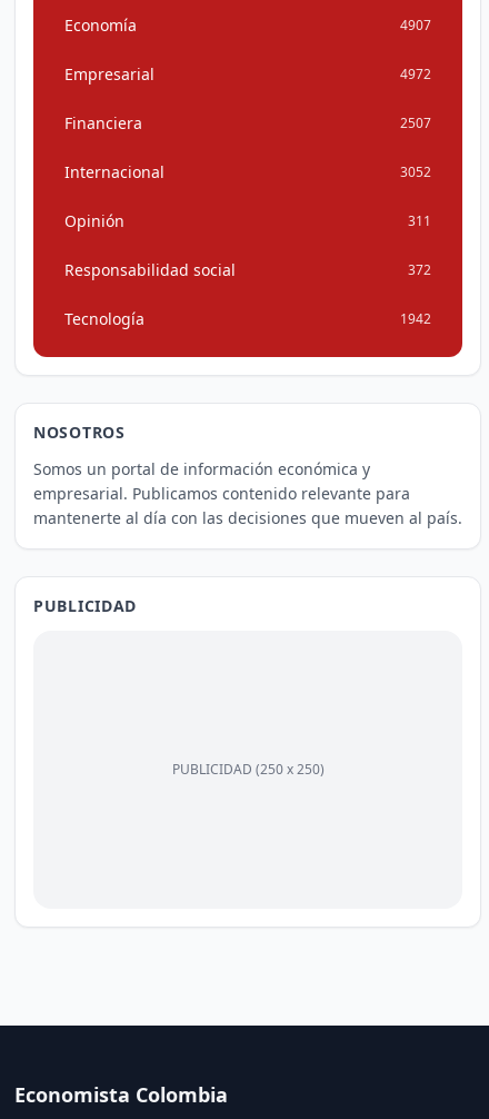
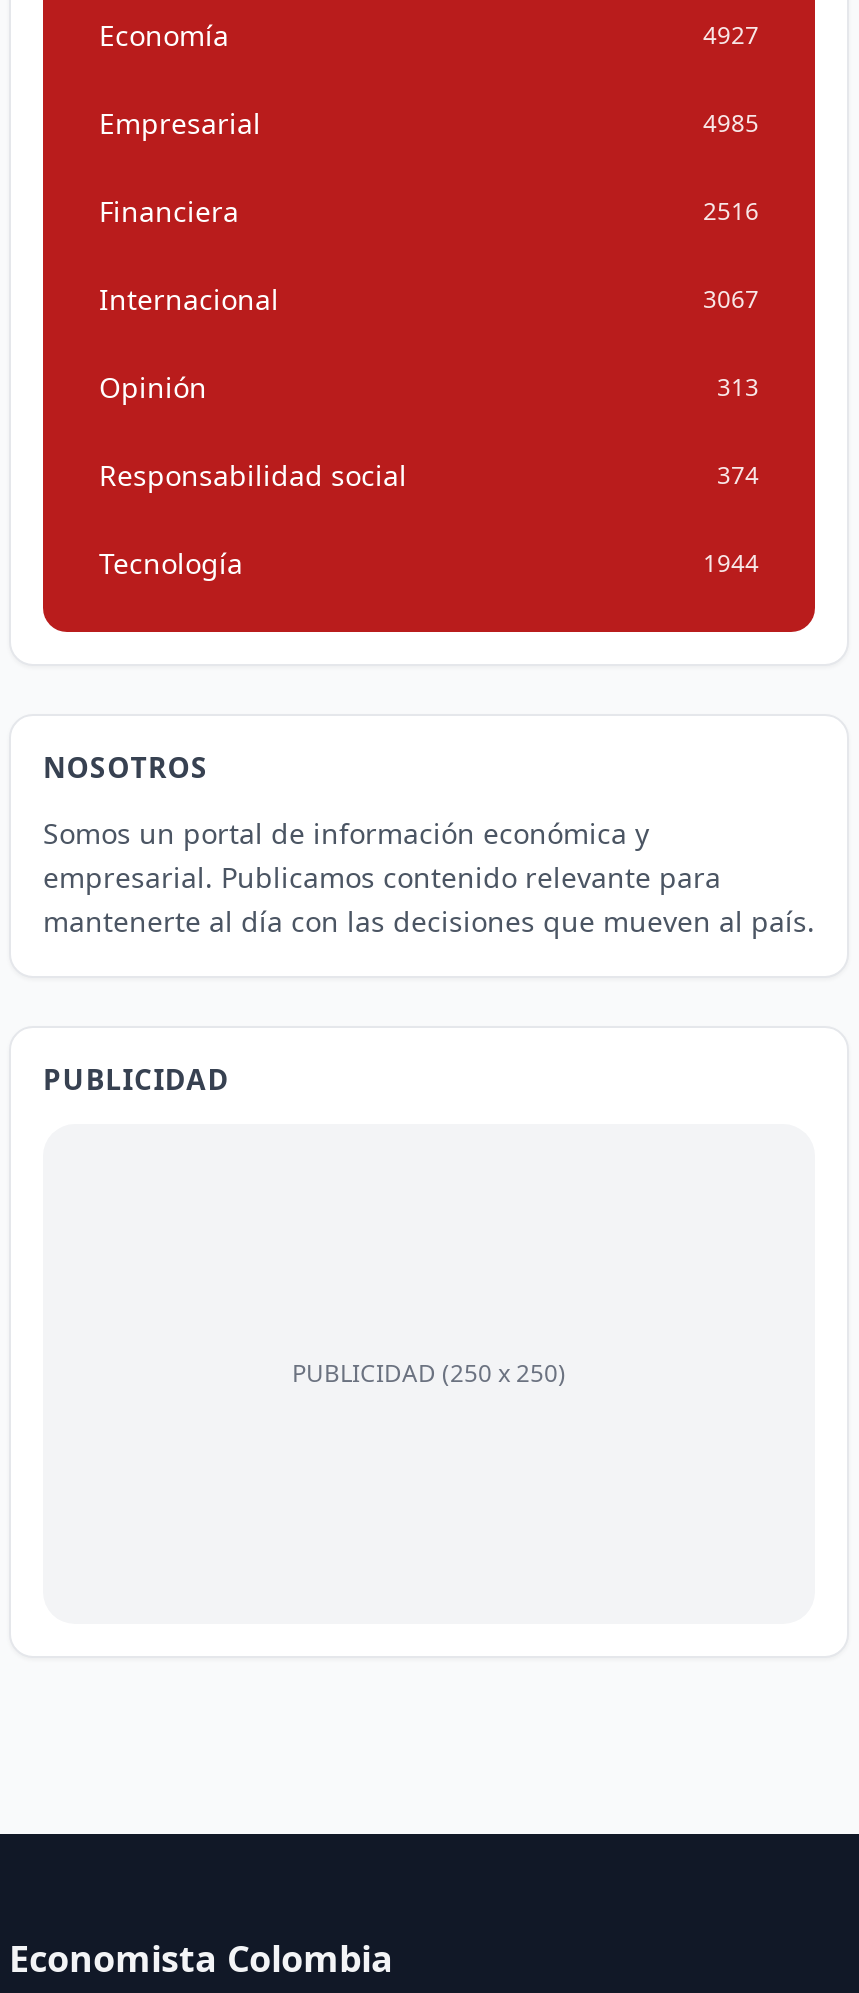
[400,16,431,35] 4907 -> [703,19,759,53] 4927
[400,65,431,84] 4972 -> [703,107,759,141] 4985
[400,114,431,133] 2507 -> [703,195,759,229] 2516
[400,163,431,182] 3052 -> [703,283,759,317] 3067
[408,212,431,231] 311 -> [717,371,759,405] 313
[408,261,431,280] 372 -> [717,459,759,493] 374
[400,310,431,329] 1942 -> [703,547,759,581] 1944

